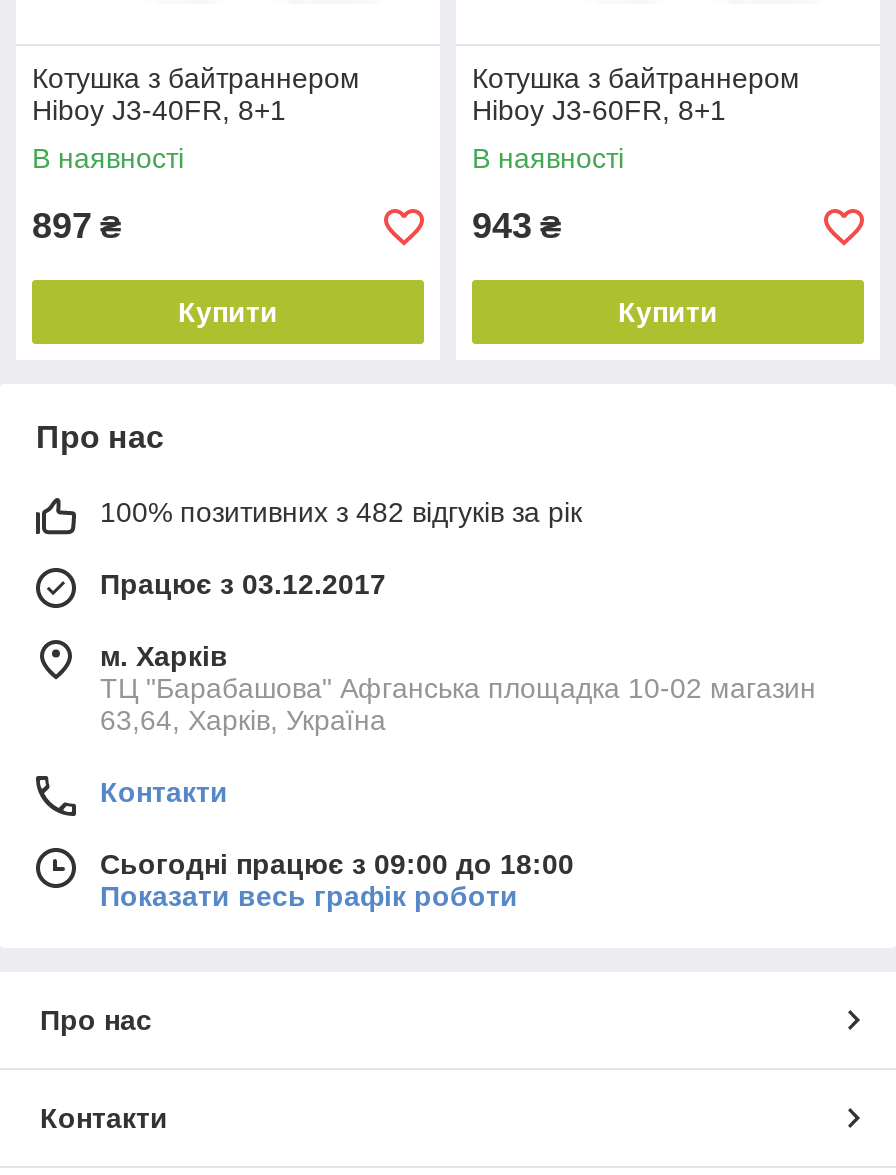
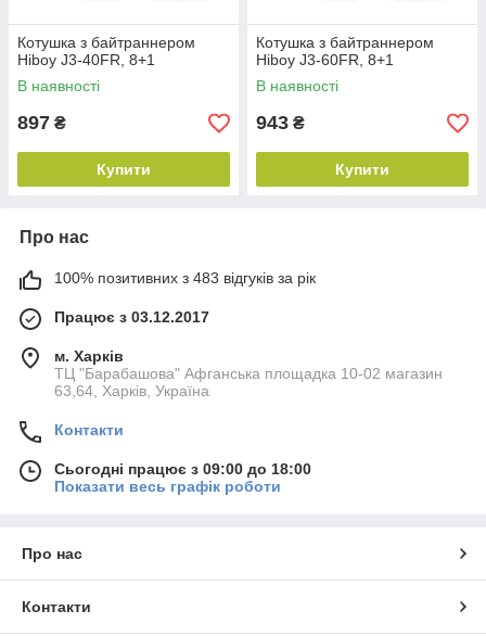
[100,496,582,528] 100% позитивних з 482 відгуків за рік -> [54,269,316,287] 100% позитивних з 483 відгуків за рік

